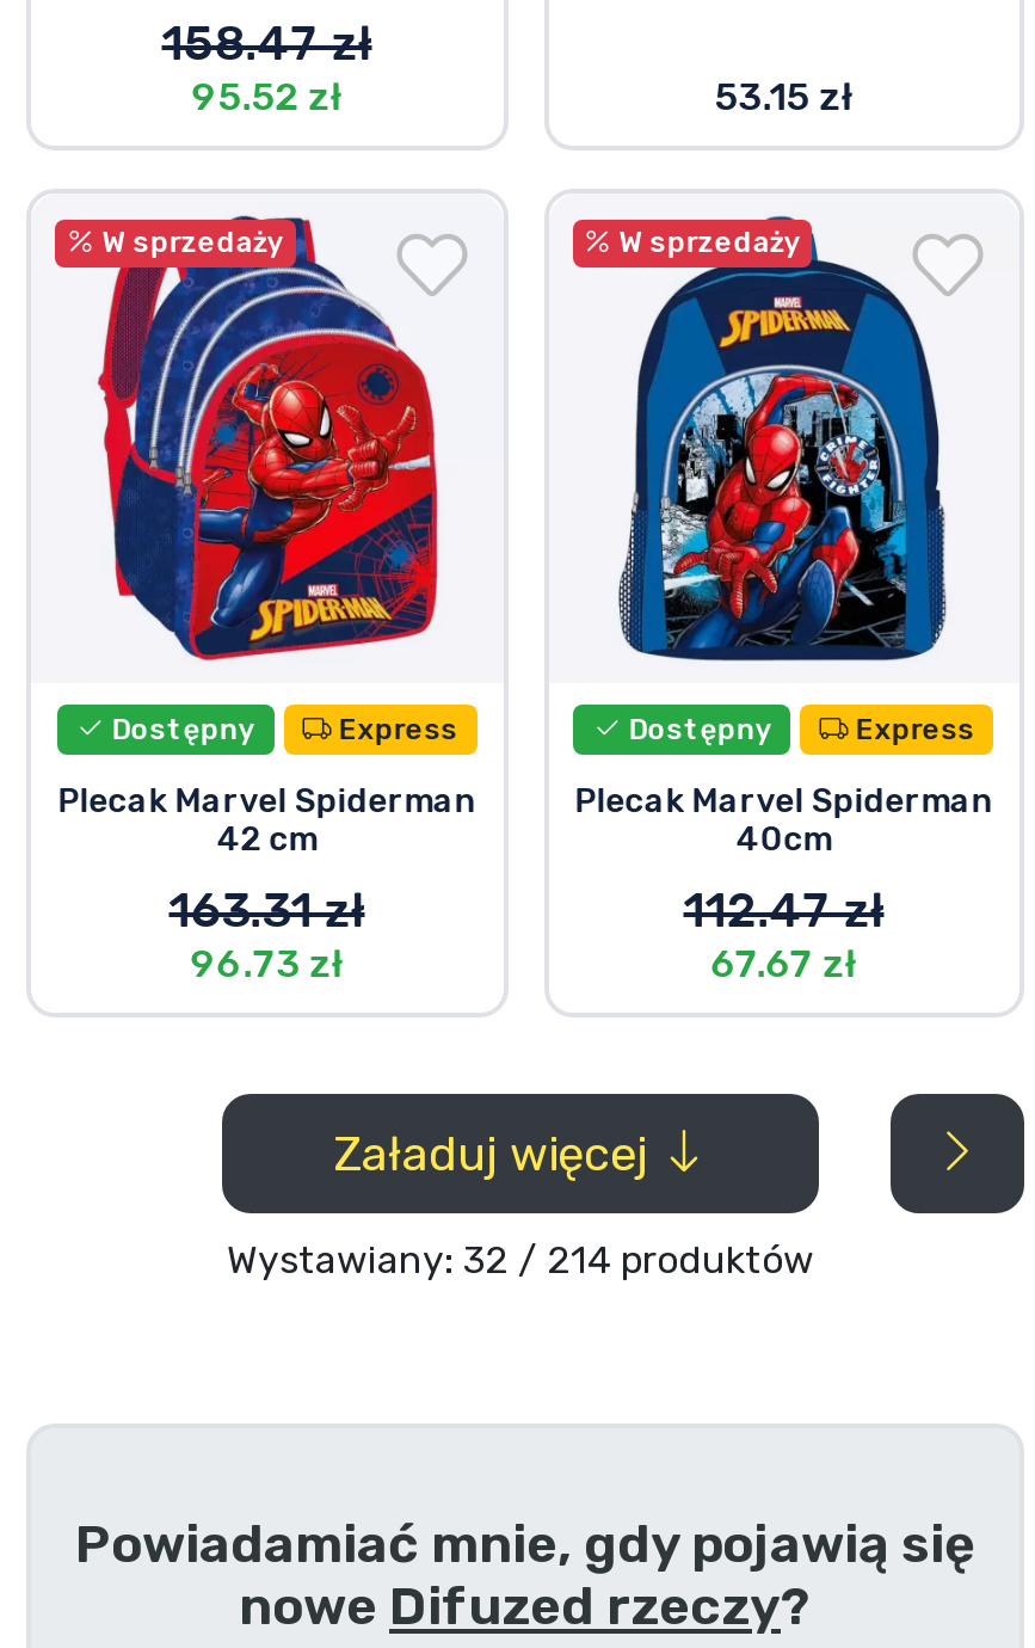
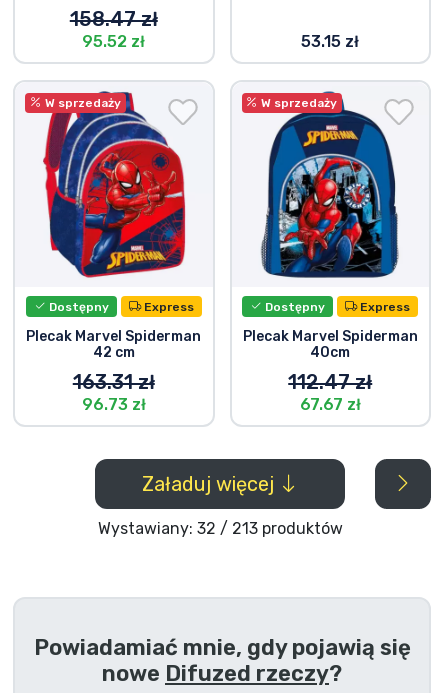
[227,1236,814,1282] Wystawiany: 32 / 214 produktów -> [97,519,342,538] Wystawiany: 32 / 213 produktów

